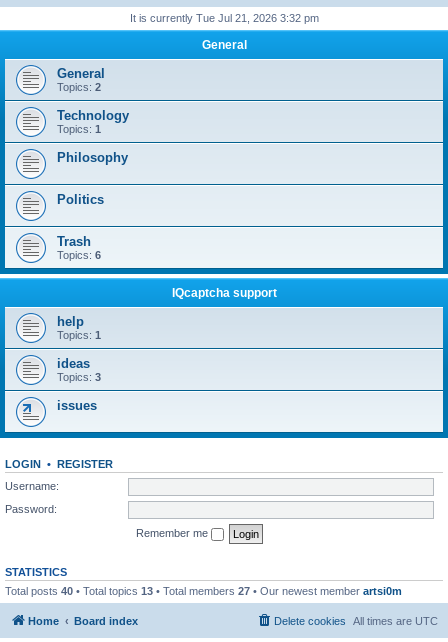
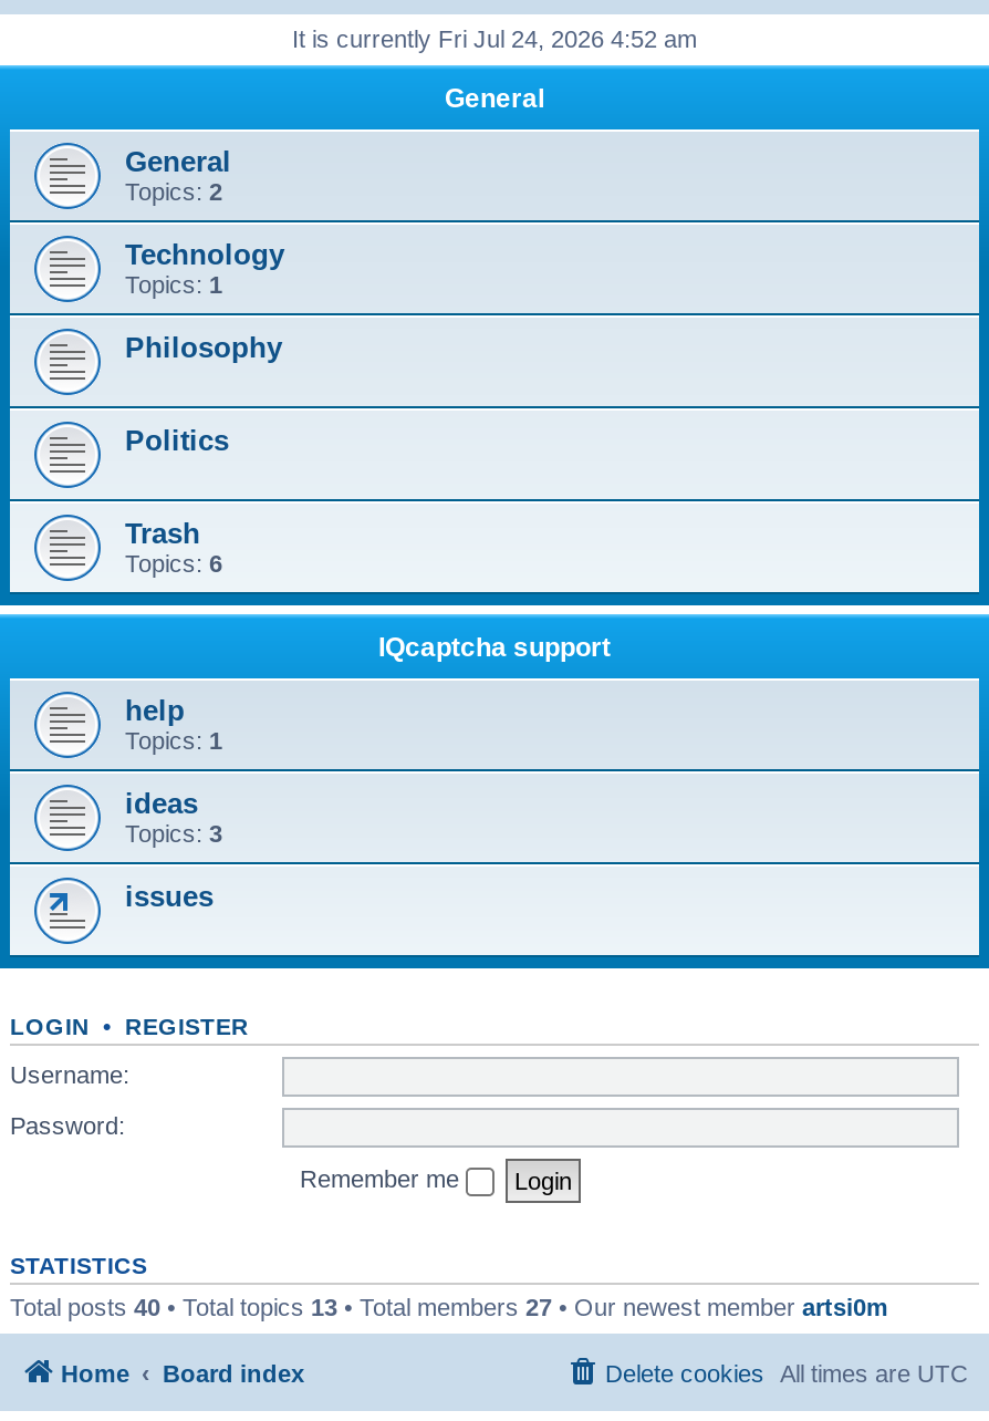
[129,12,318,24] It is currently Tue Jul 21, 2026 3:32 pm -> [292,25,697,52] It is currently Fri Jul 24, 2026 4:52 am

